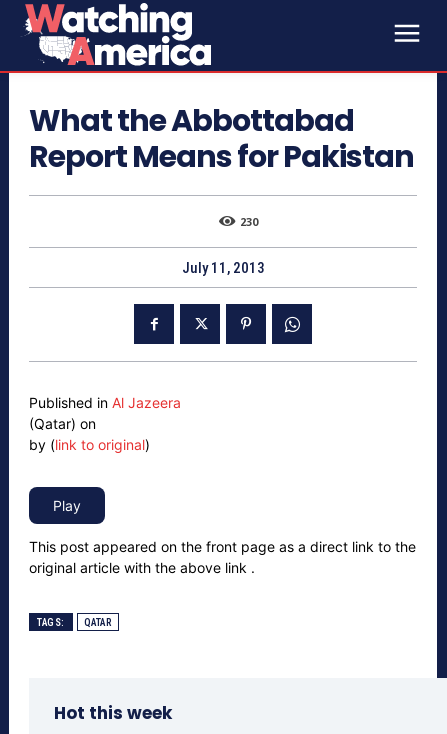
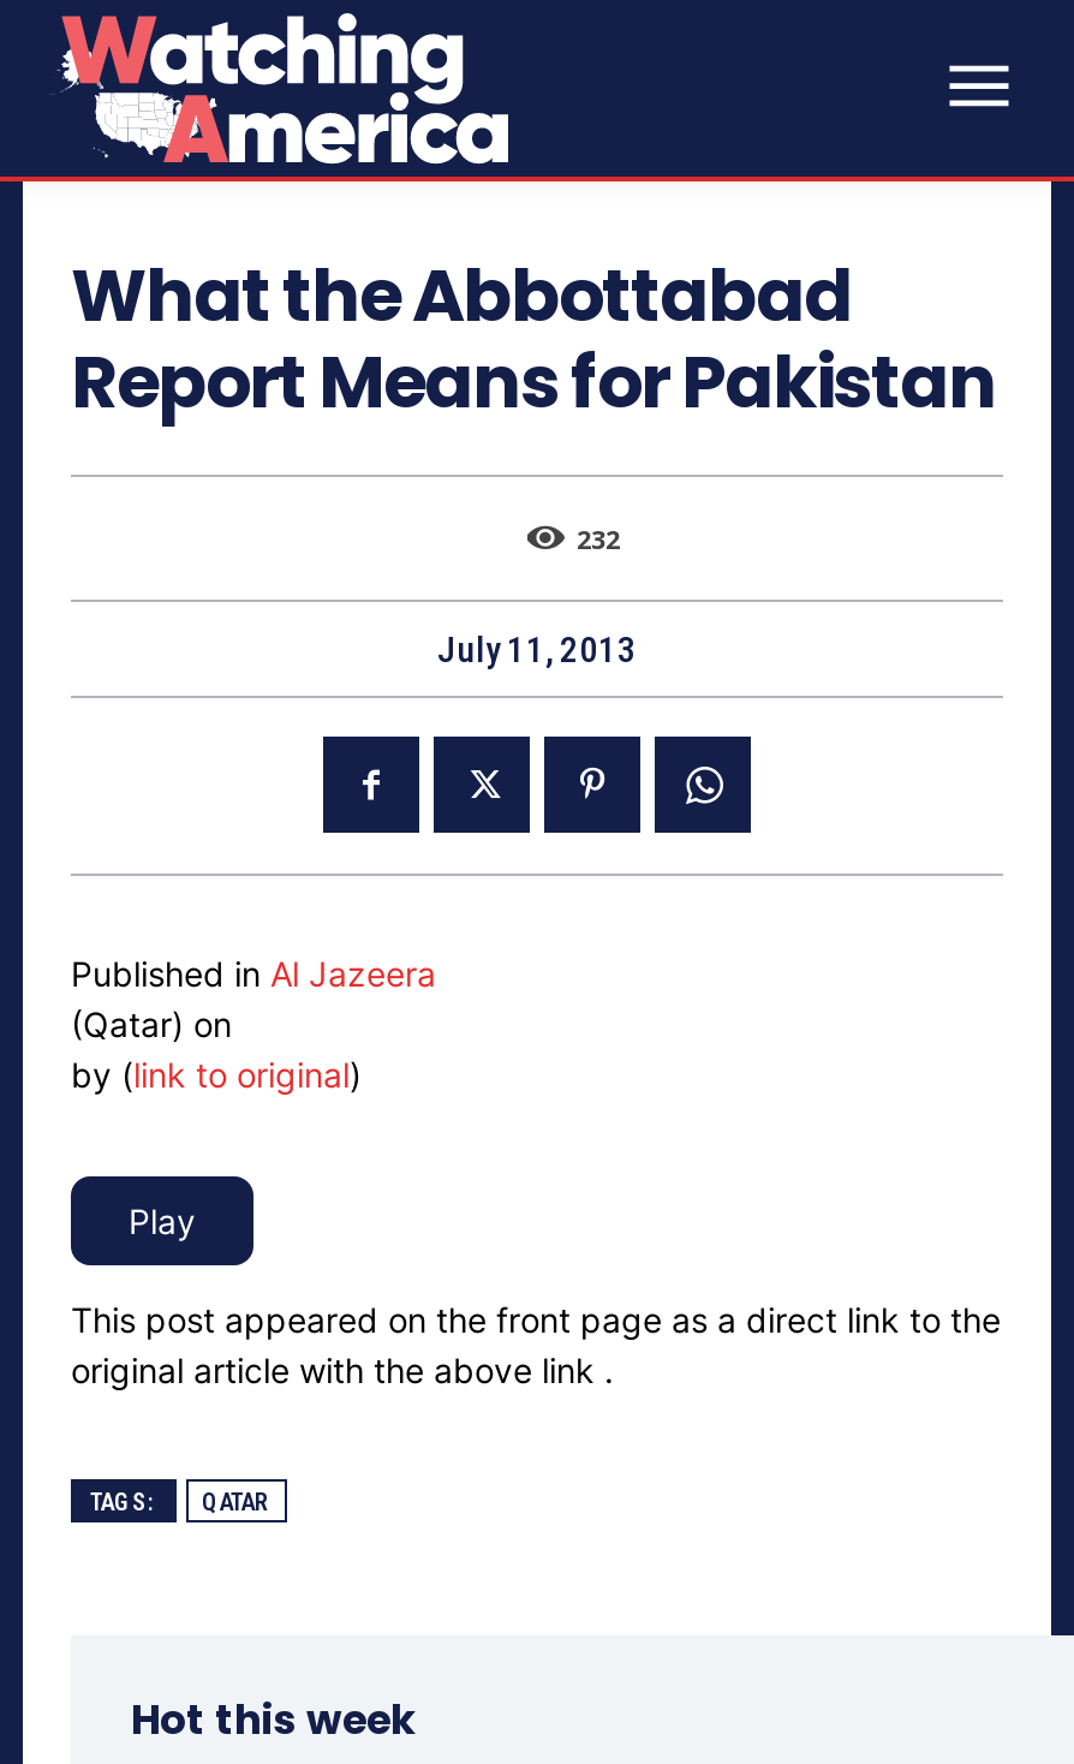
[239,214,257,229] 230 -> [577,520,620,556] 232

